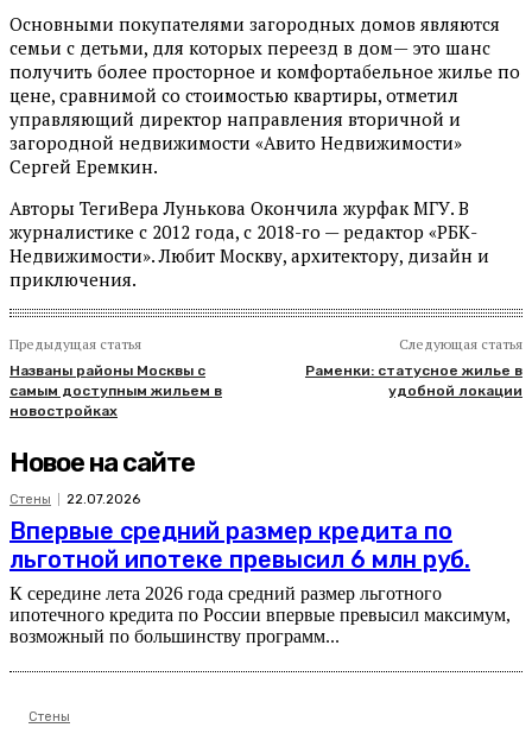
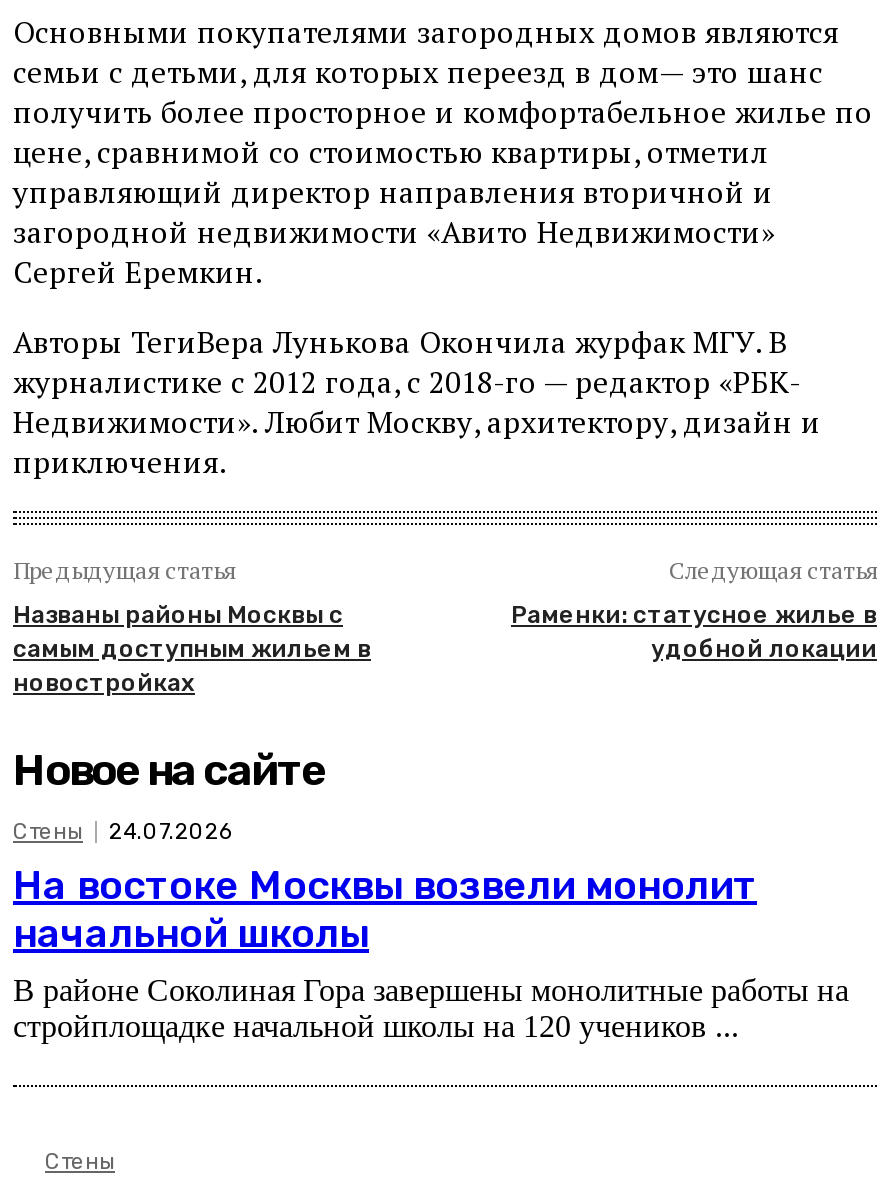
[9,492,511,646] 22.07.2026 | Впервые средний размер кредита по | льготной ипотеке превысил 6 млн руб. | К середине лета 2026 года средний размер льготного | ипотечного кредита по России впервые превысил максимум, | возможный по большинству программ... -> [13,819,849,1043] 24.07.2026 | На востоке Москвы возвели монолит | начальной школы | В районе Соколиная Гора завершены монолитные работы на | стройплощадке начальной школы на 120 учеников ...

